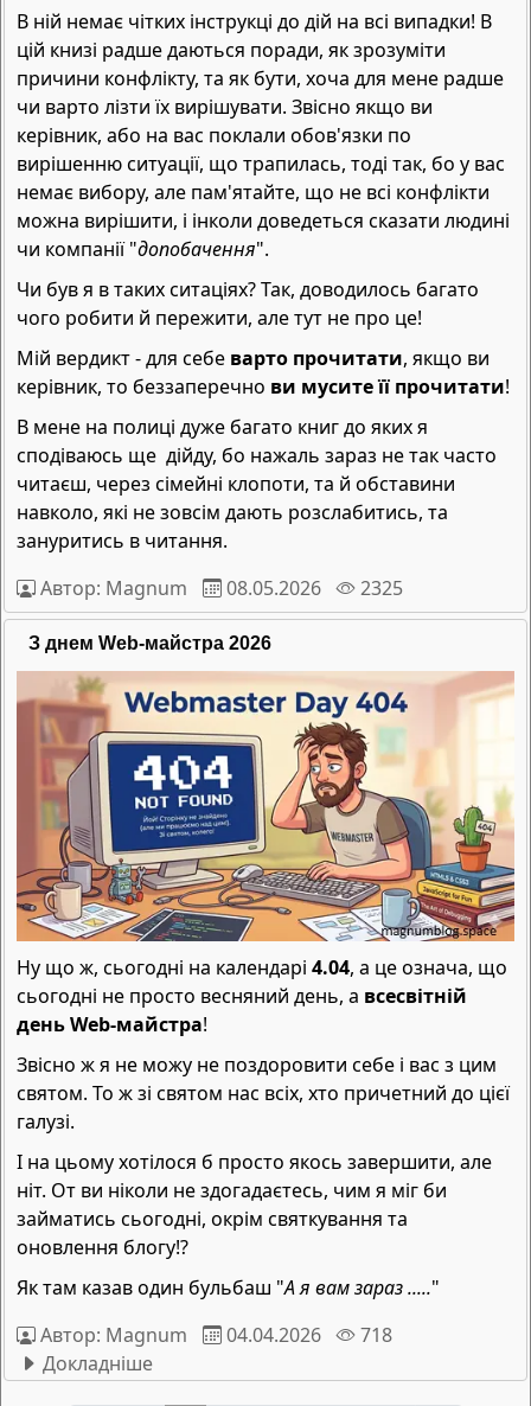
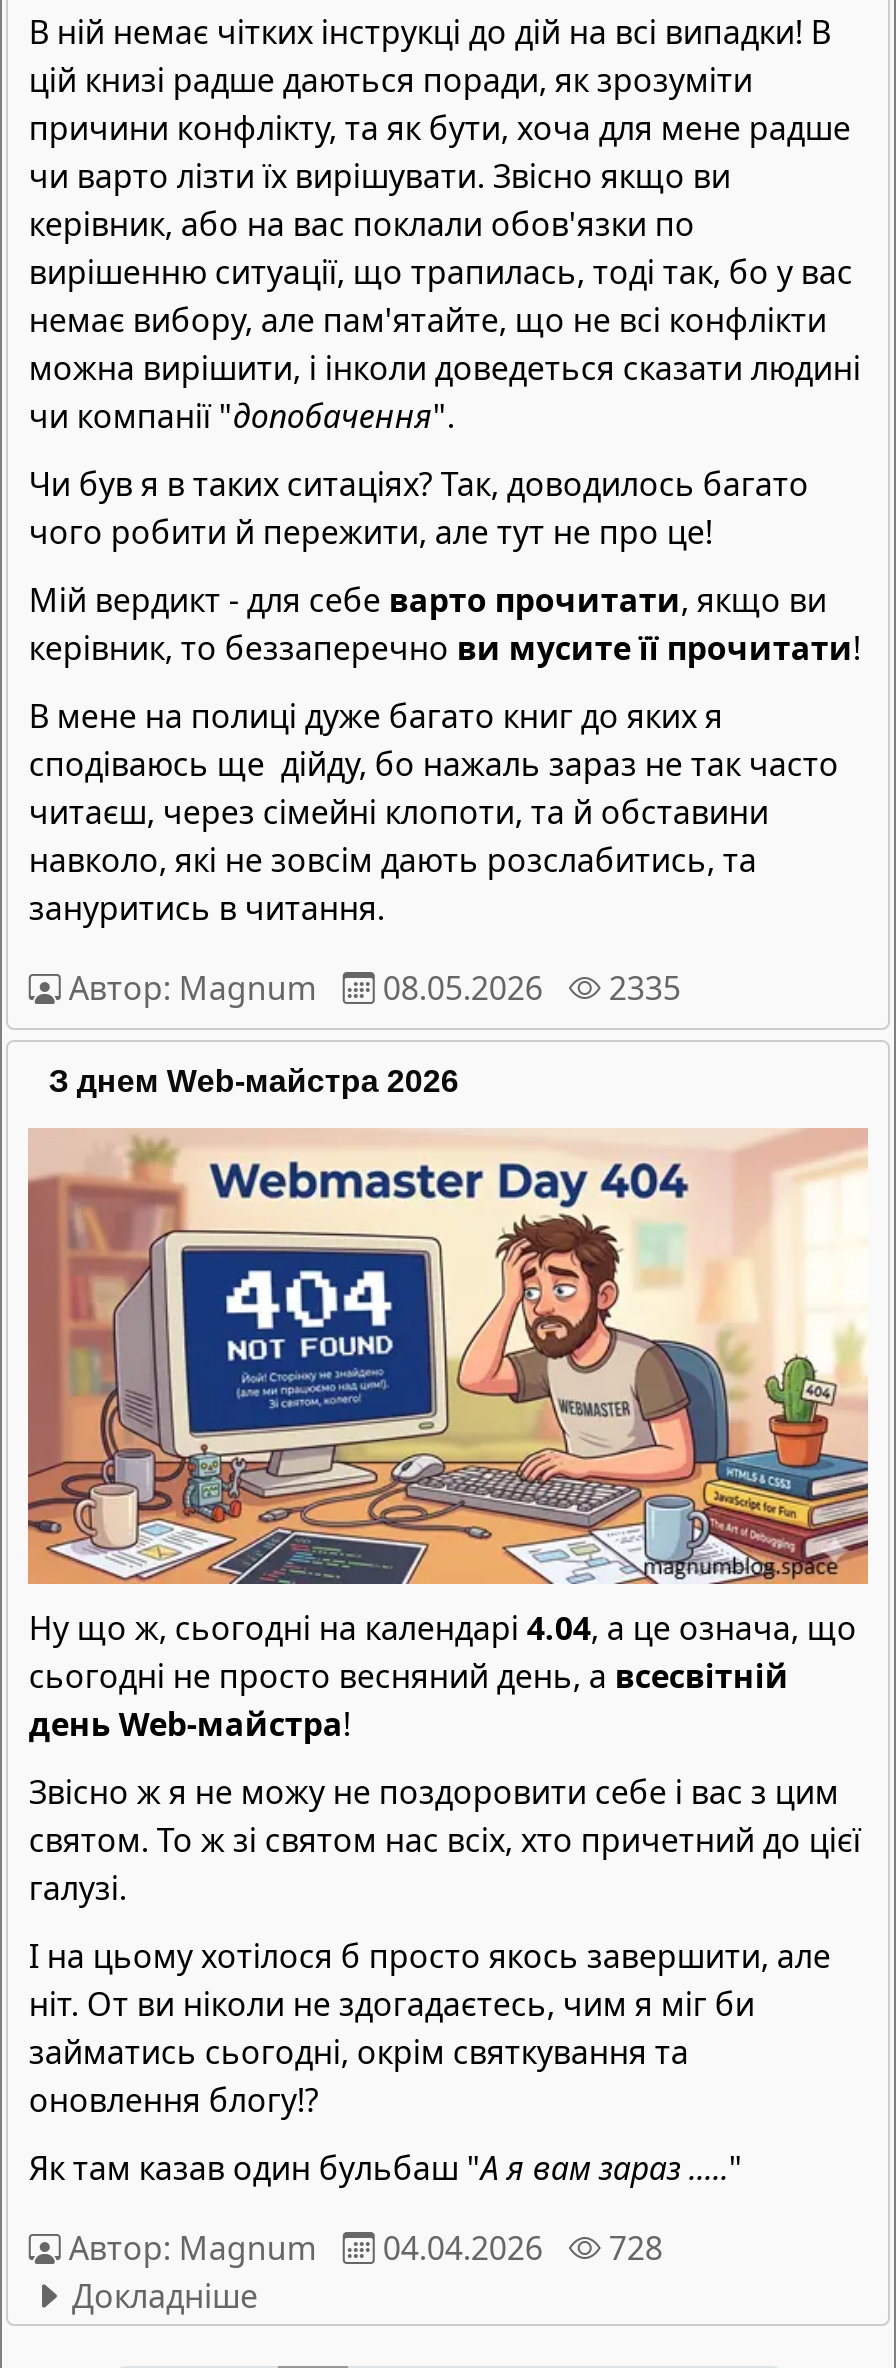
[361,575,403,601] 2325 -> [609,967,681,1011] 2335
[361,1322,393,1348] 718 -> [609,2226,663,2270] 728

